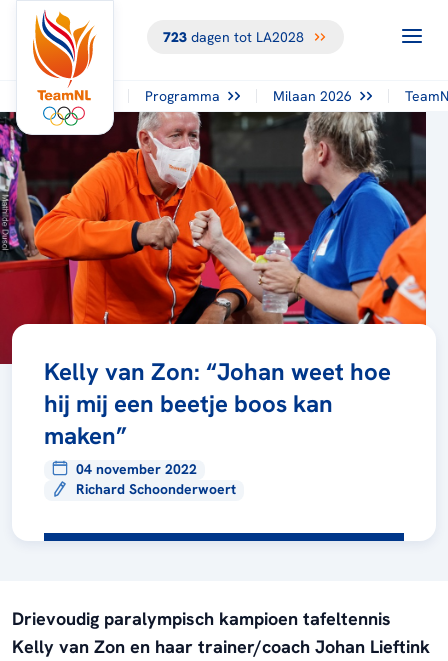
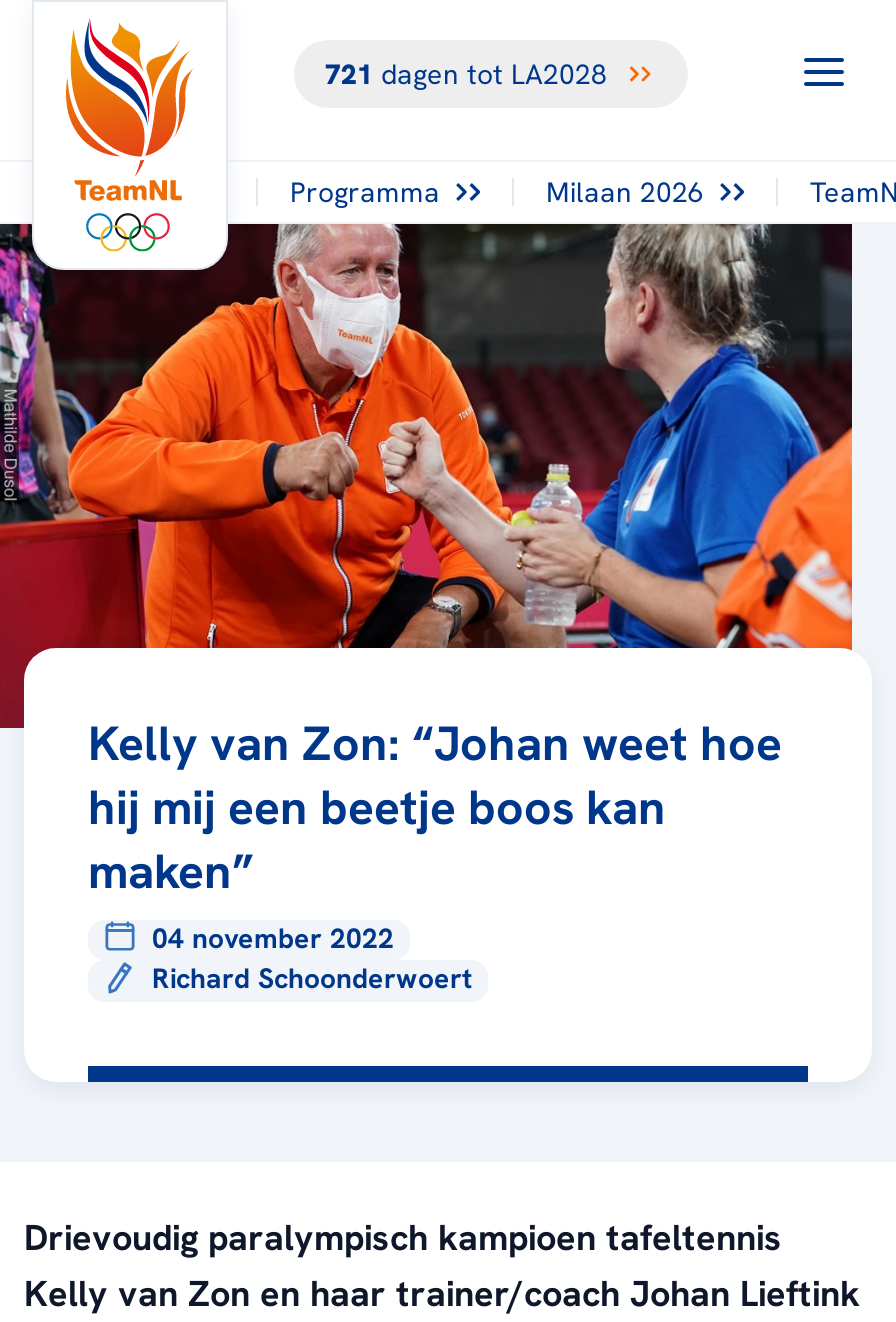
[162,28,303,46] 723 dagen tot LA2028 -> [325,56,607,92] 721 dagen tot LA2028

